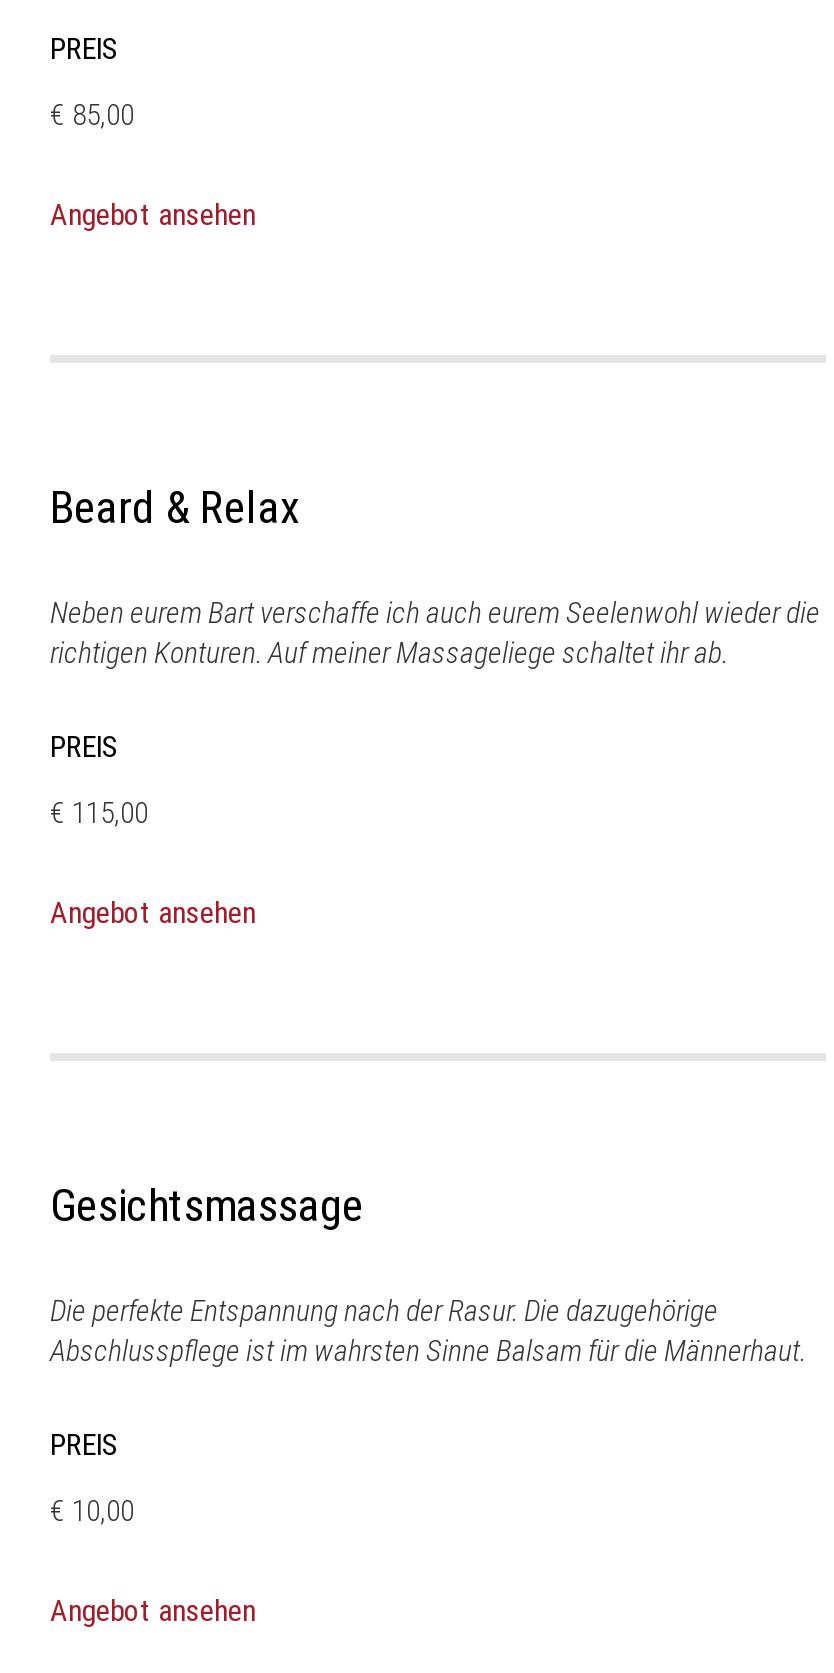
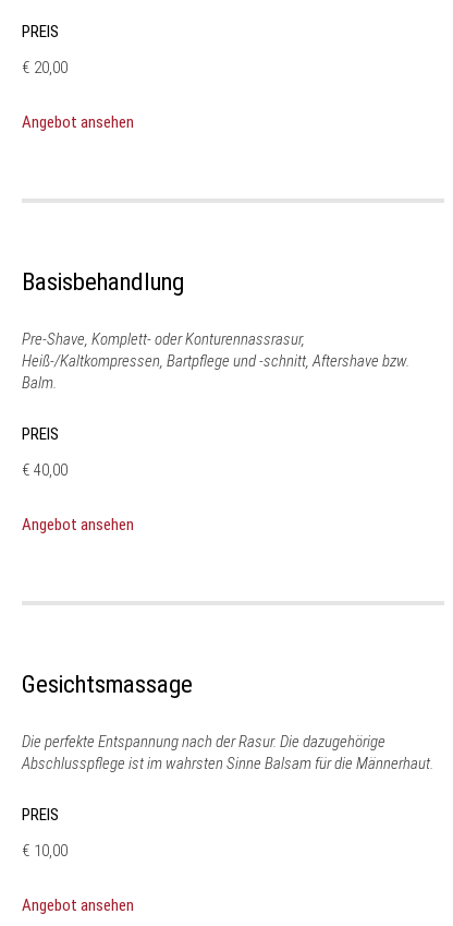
[50,97,134,133] € 85,00 -> [22,58,68,77] € 20,00
[50,481,300,533] Beard & Relax -> [22,267,184,295] Basisbehandlung
[50,595,820,671] Neben eurem Bart verschaffe ich auch eurem Seelenwohl wieder die | richtigen Konturen. Auf meiner Massageliege schaltet ihr ab. -> [22,329,409,392] Pre-Shave, Komplett- oder Konturennassrasur, | Heiß-/Kaltkompressen, Bartpflege und -schnitt, Aftershave bzw. | Balm.
[50,795,148,831] € 115,00 -> [22,460,68,480] € 40,00

